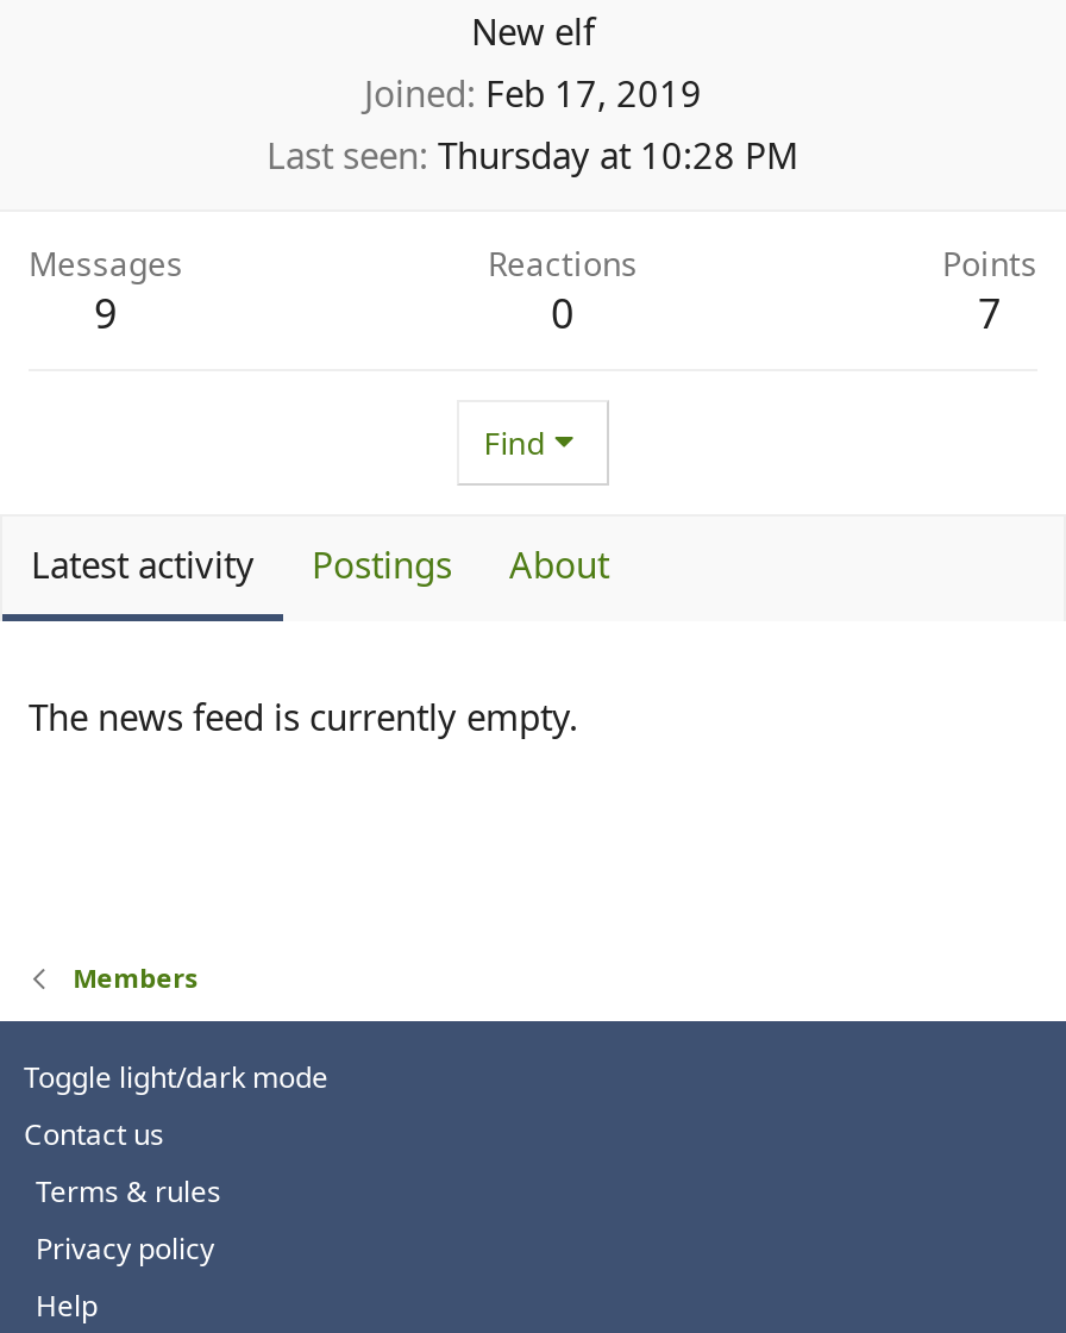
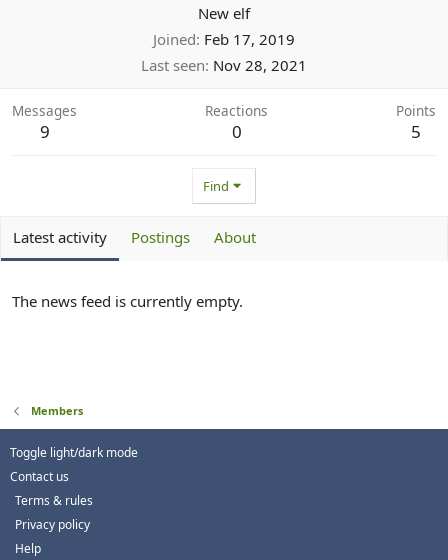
[266,131,799,179] Last seen Thursday at 10:28 PM -> [141,55,307,75] Last seen Nov 28, 2021
[978,286,1002,340] 7 -> [411,120,421,143] 5

